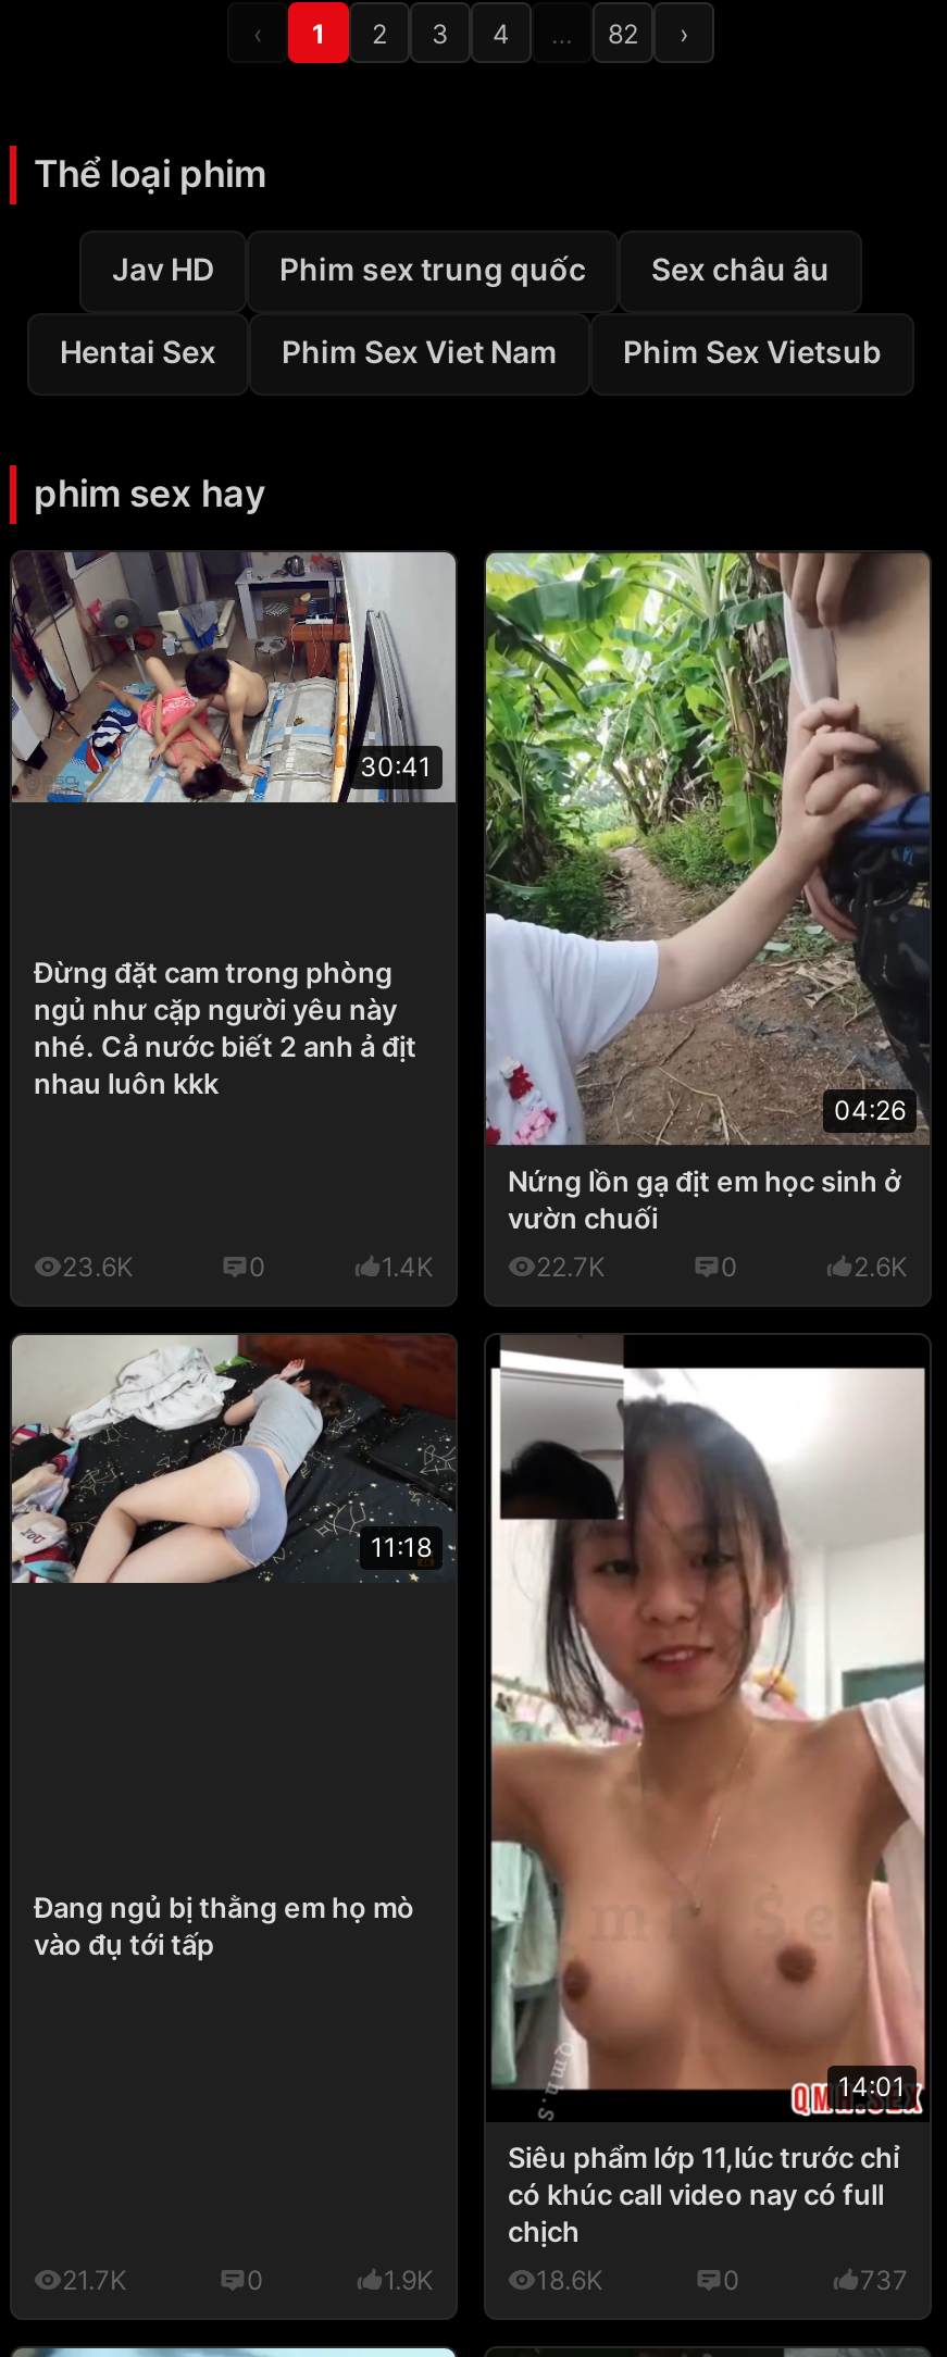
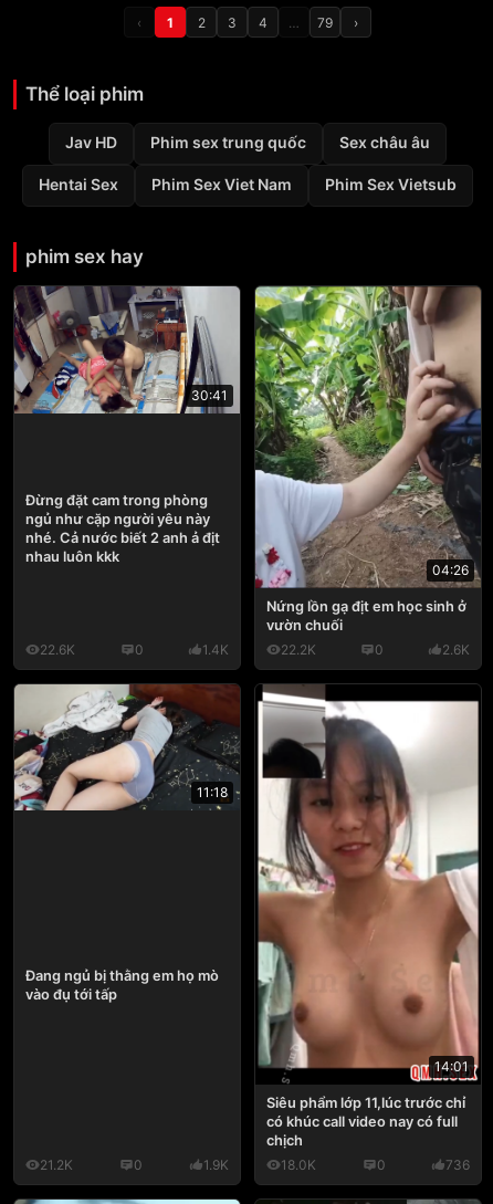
[608,17,638,49] 82 -> [317,14,333,31] 79
[62,1249,134,1282] 23.6K -> [40,641,75,657] 22.6K
[536,1249,606,1282] 22.7K -> [281,641,316,657] 22.2K
[62,2264,127,2297] 21.7K -> [40,1157,73,1173] 21.2K
[536,2264,603,2297] 18.6K -> [281,1157,316,1173] 18.0K
[860,2264,908,2297] 737 -> [445,1157,470,1173] 736

